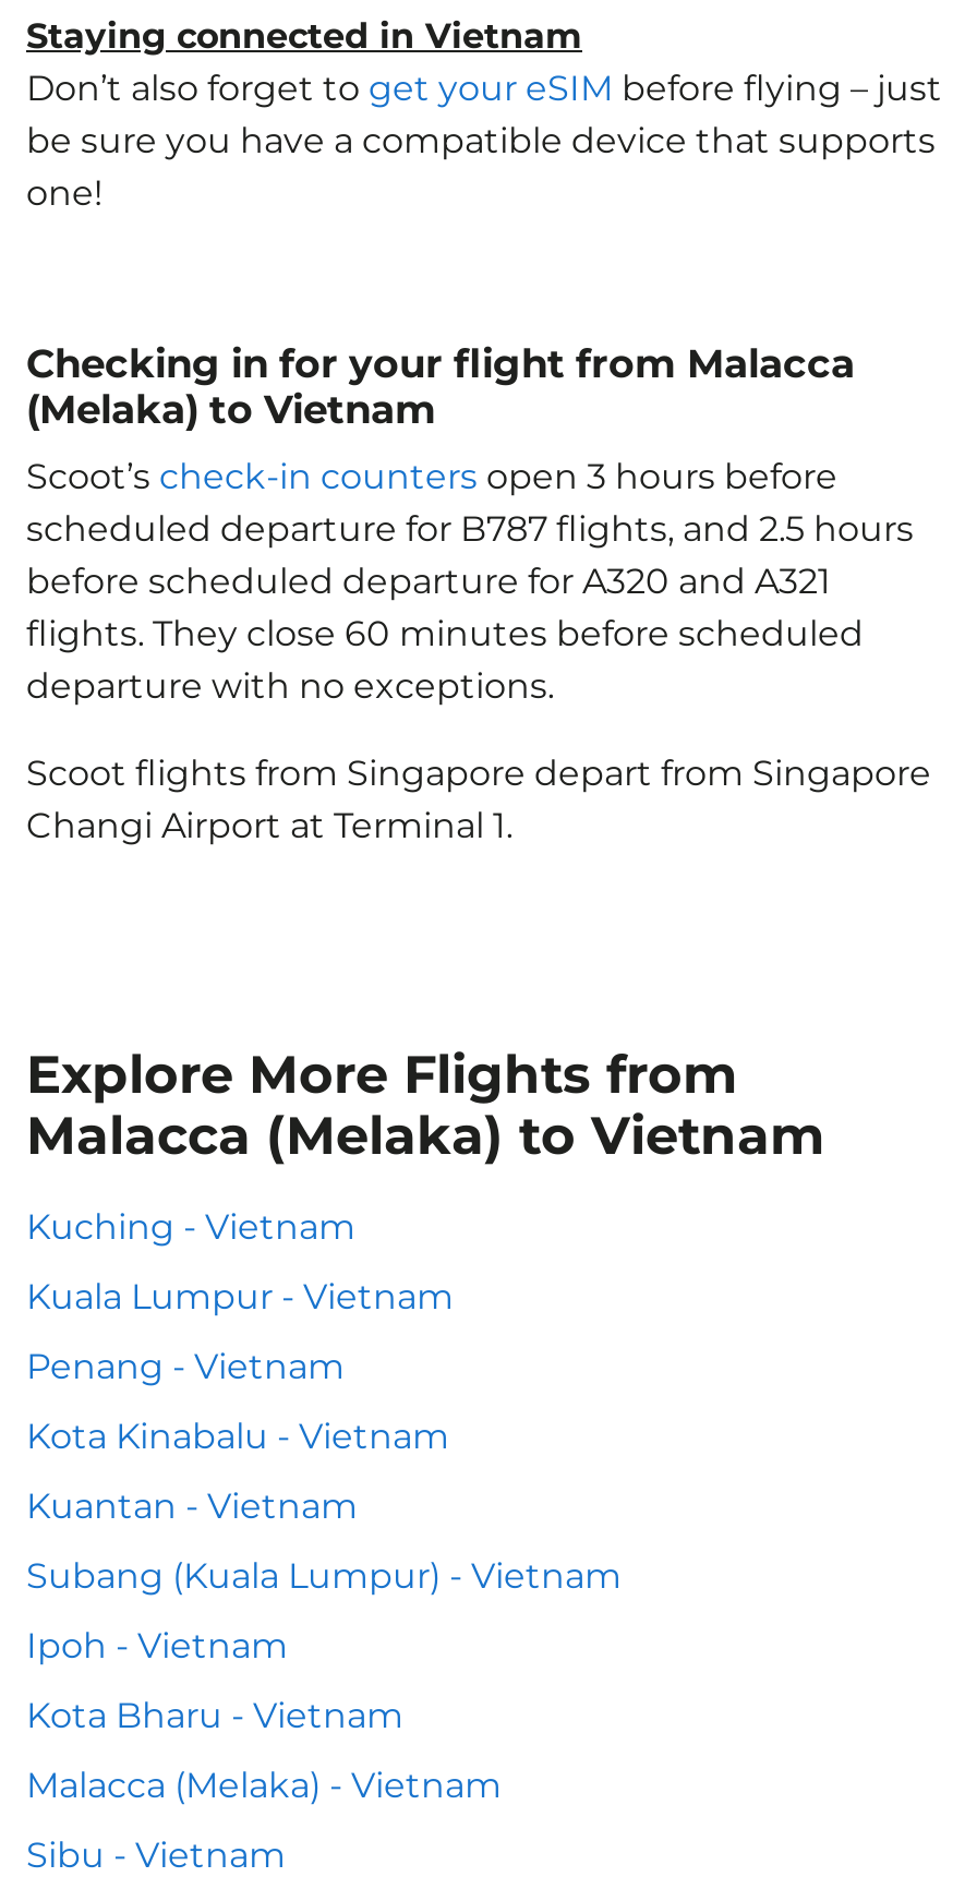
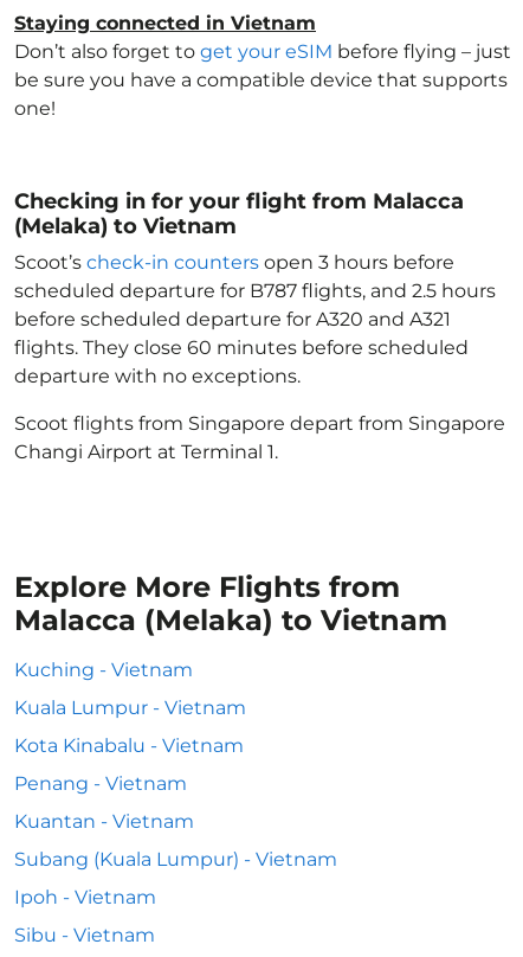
moved [26,1346,345,1387] -> [14,772,187,795]: Penang - Vietnam
[26,1695,502,1806] Kota Bharu - Vietnam | Malacca (Melaka) - Vietnam -> none

